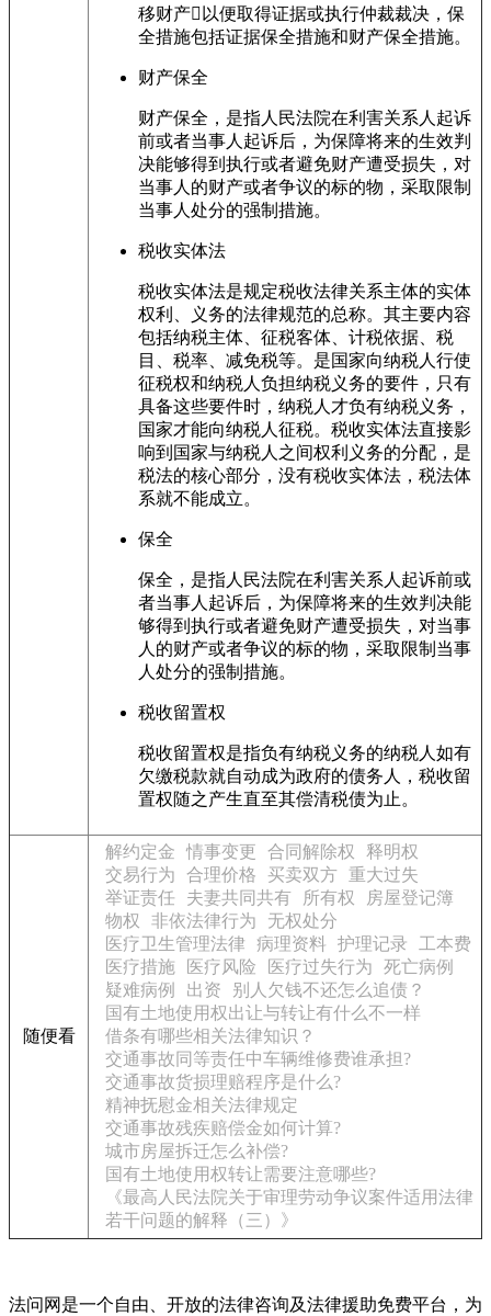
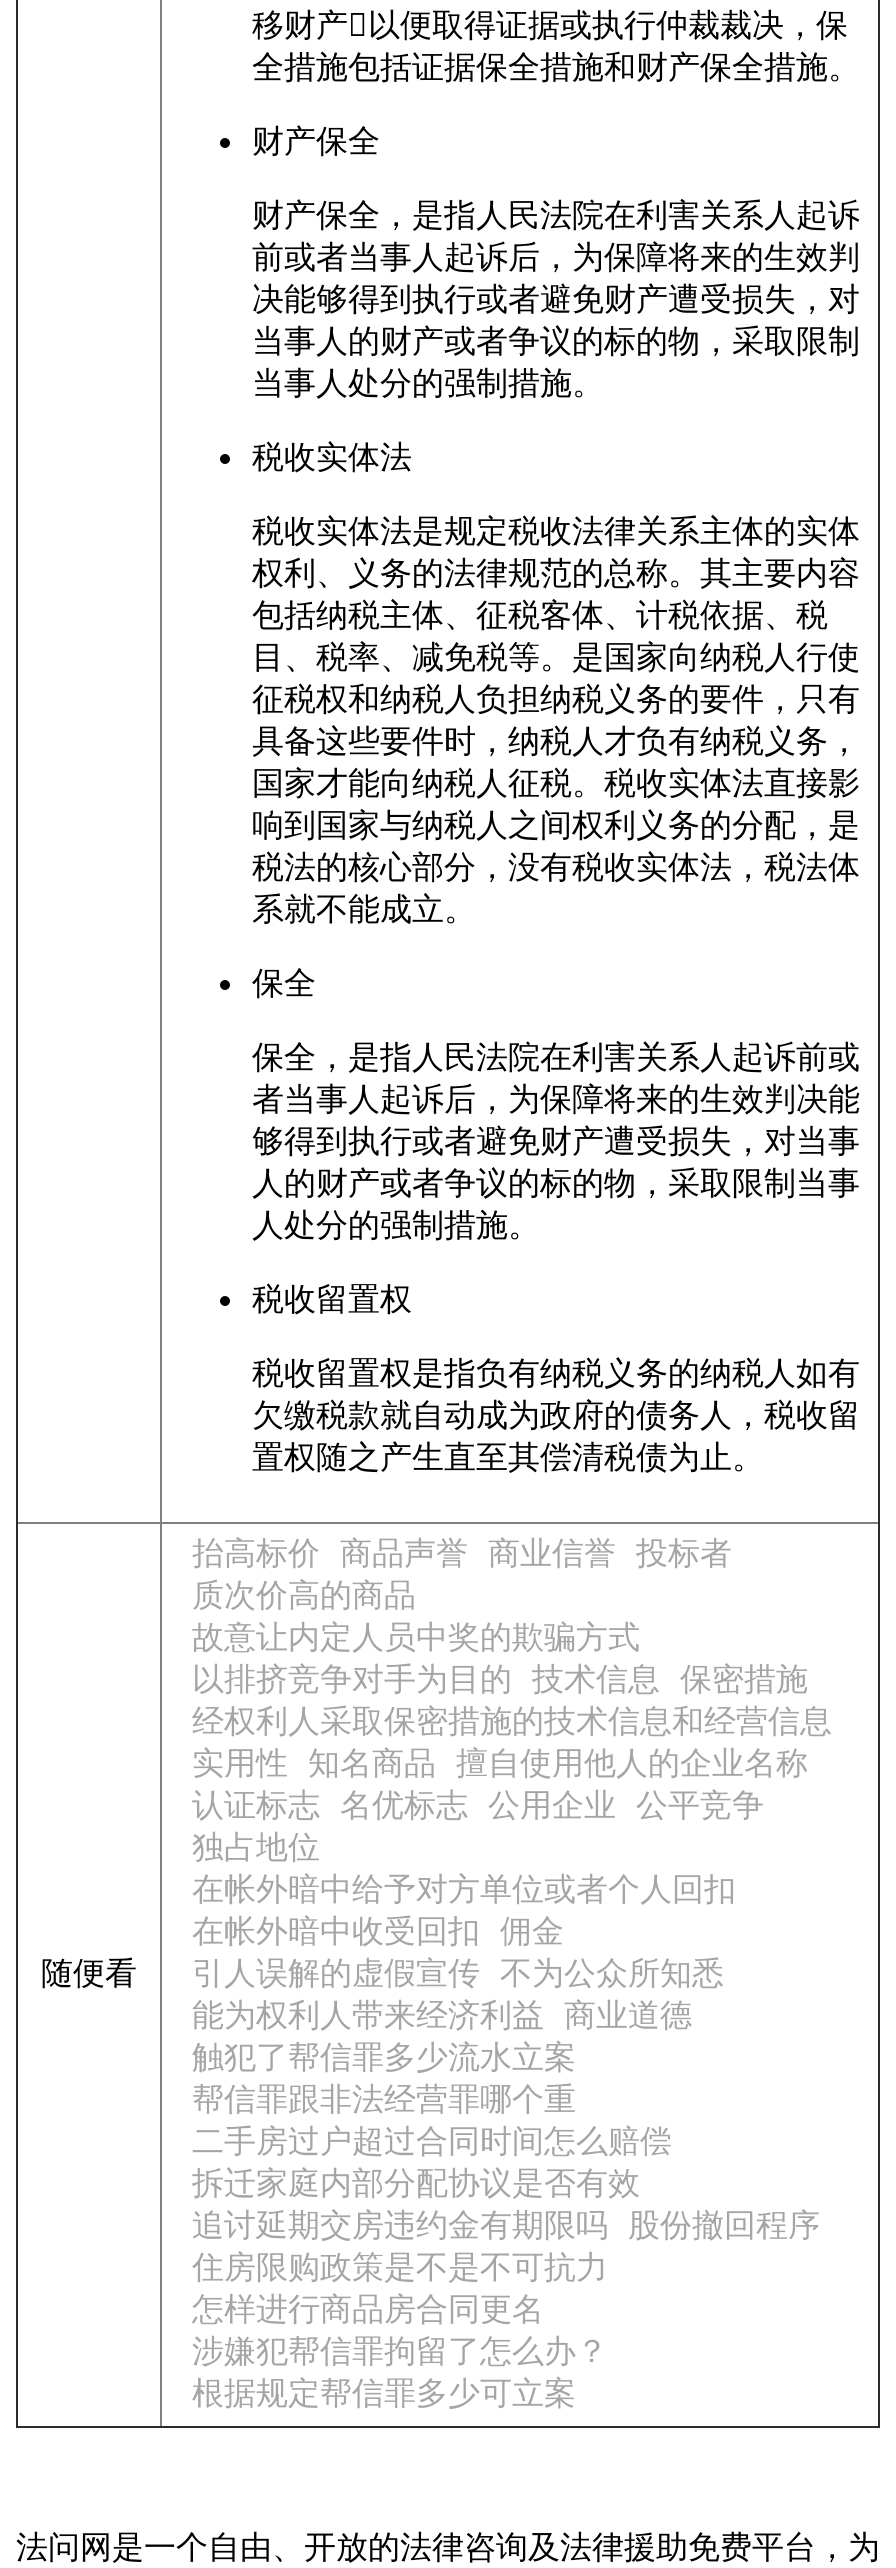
[105,842,473,1229] 解约定金 情事变更 合同解除权 释明权 | 交易行为 合理价格 买卖双方 重大过失 | 举证责任 夫妻共同共有 所有权 房屋登记簿 | 物权 非依法律行为 无权处分 | 医疗卫生管理法律 病理资料 护理记录 工本费 | 医疗措施 医疗风险 医疗过失行为 死亡病例 | 疑难病例 出资 别人欠钱不还怎么追债？ | 国有土地使用权出让与转让有什么不一样 | 借条有哪些相关法律知识？ | 交通事故同等责任中车辆维修费谁承担? | 交通事故货损理赔程序是什么? | 精神抚慰金相关法律规定 | 交通事故残疾赔偿金如何计算? | 城市房屋拆迁怎么补偿? | 国有土地使用权转让需要注意哪些? | 《最高人民法院关于审理劳动争议案件适用法律 | 若干问题的解释（三）》 -> [192,1536,832,2410] 抬高标价 商品声誉 商业信誉 投标者 | 质次价高的商品 | 故意让内定人员中奖的欺骗方式 | 以排挤竞争对手为目的 技术信息 保密措施 | 经权利人采取保密措施的技术信息和经营信息 | 实用性 知名商品 擅自使用他人的企业名称 | 认证标志 名优标志 公用企业 公平竞争 | 独占地位 | 在帐外暗中给予对方单位或者个人回扣 | 在帐外暗中收受回扣 佣金 | 引人误解的虚假宣传 不为公众所知悉 | 能为权利人带来经济利益 商业道德 | 触犯了帮信罪多少流水立案 | 帮信罪跟非法经营罪哪个重 | 二手房过户超过合同时间怎么赔偿 | 拆迁家庭内部分配协议是否有效 | 追讨延期交房违约金有期限吗 股份撤回程序 | 住房限购政策是不是不可抗力 | 怎样进行商品房合同更名 | 涉嫌犯帮信罪拘留了怎么办？ | 根据规定帮信罪多少可立案

